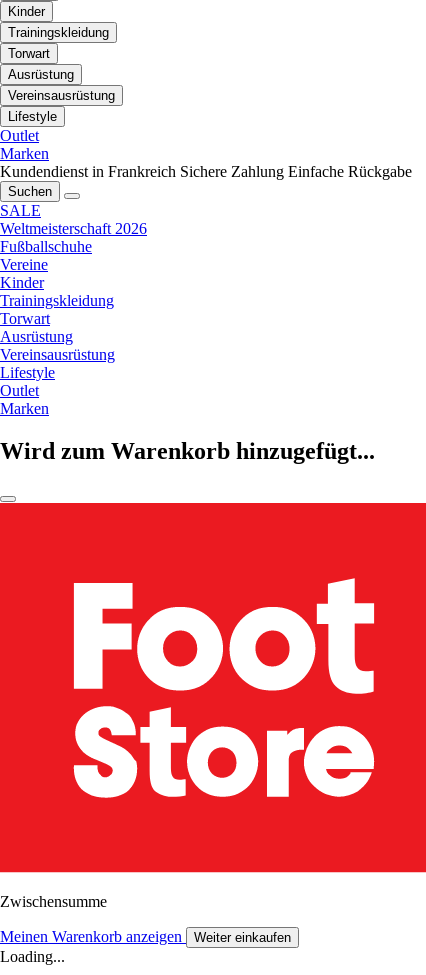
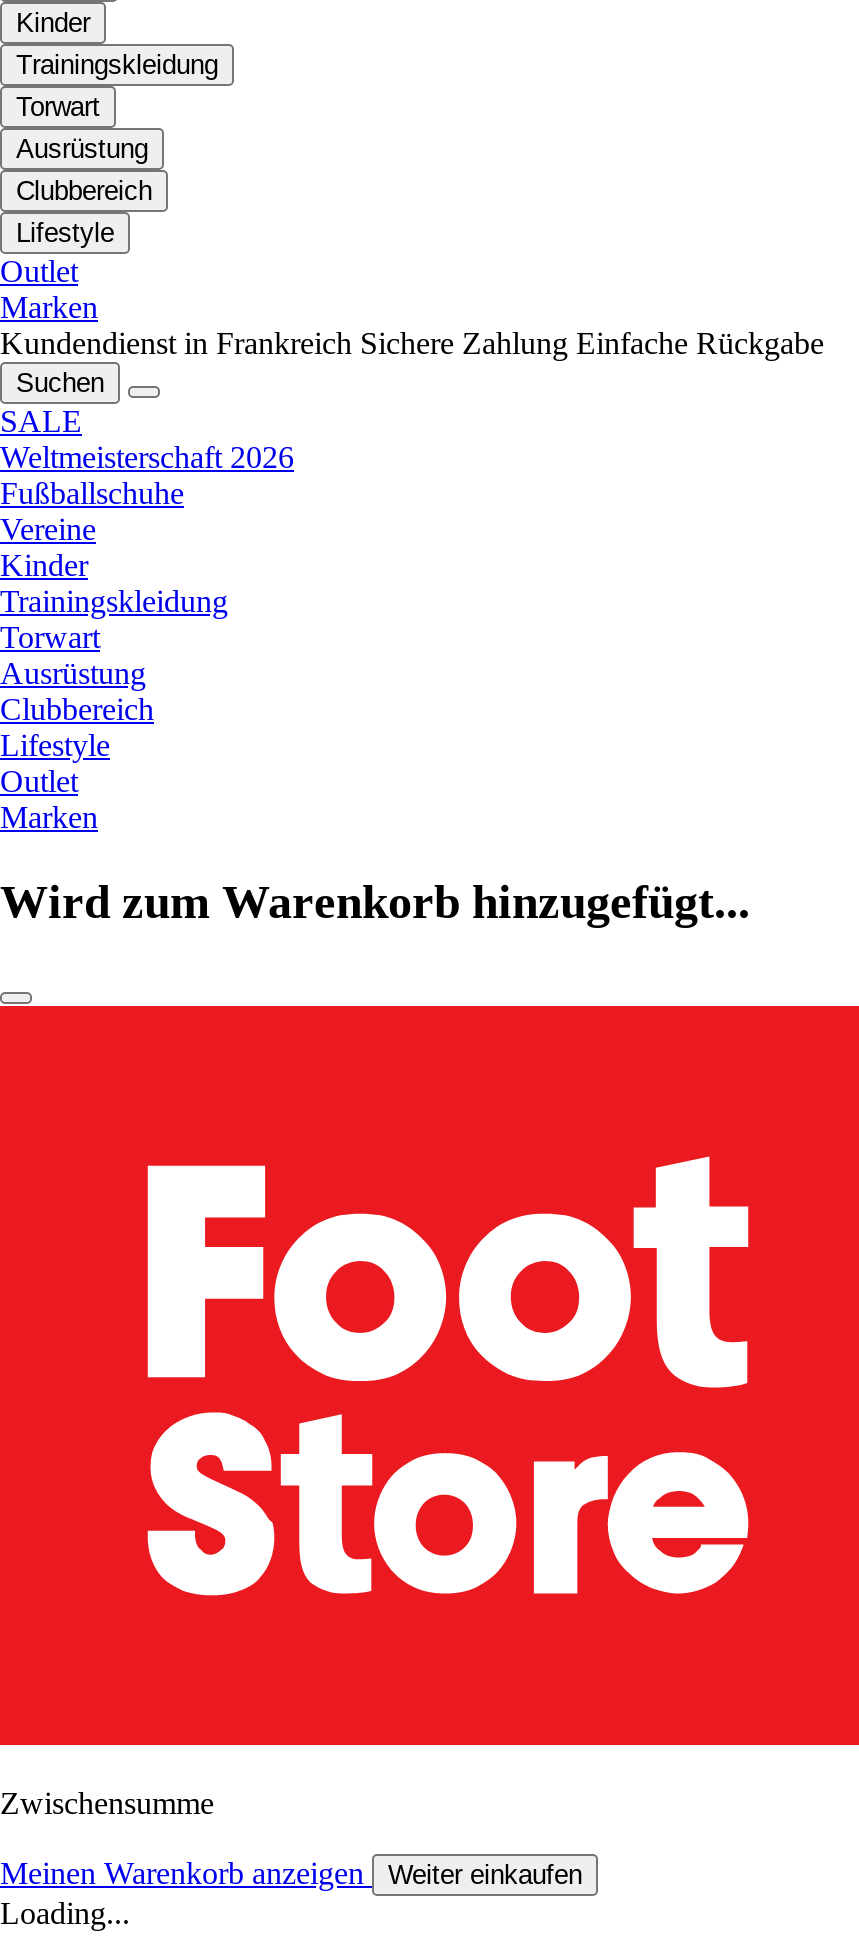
[8,88,115,103] Vereinsausrüstung -> [16,177,152,207] Clubbereich
[0,346,115,363] Vereinsausrüstung -> [0,693,154,727] Clubbereich

